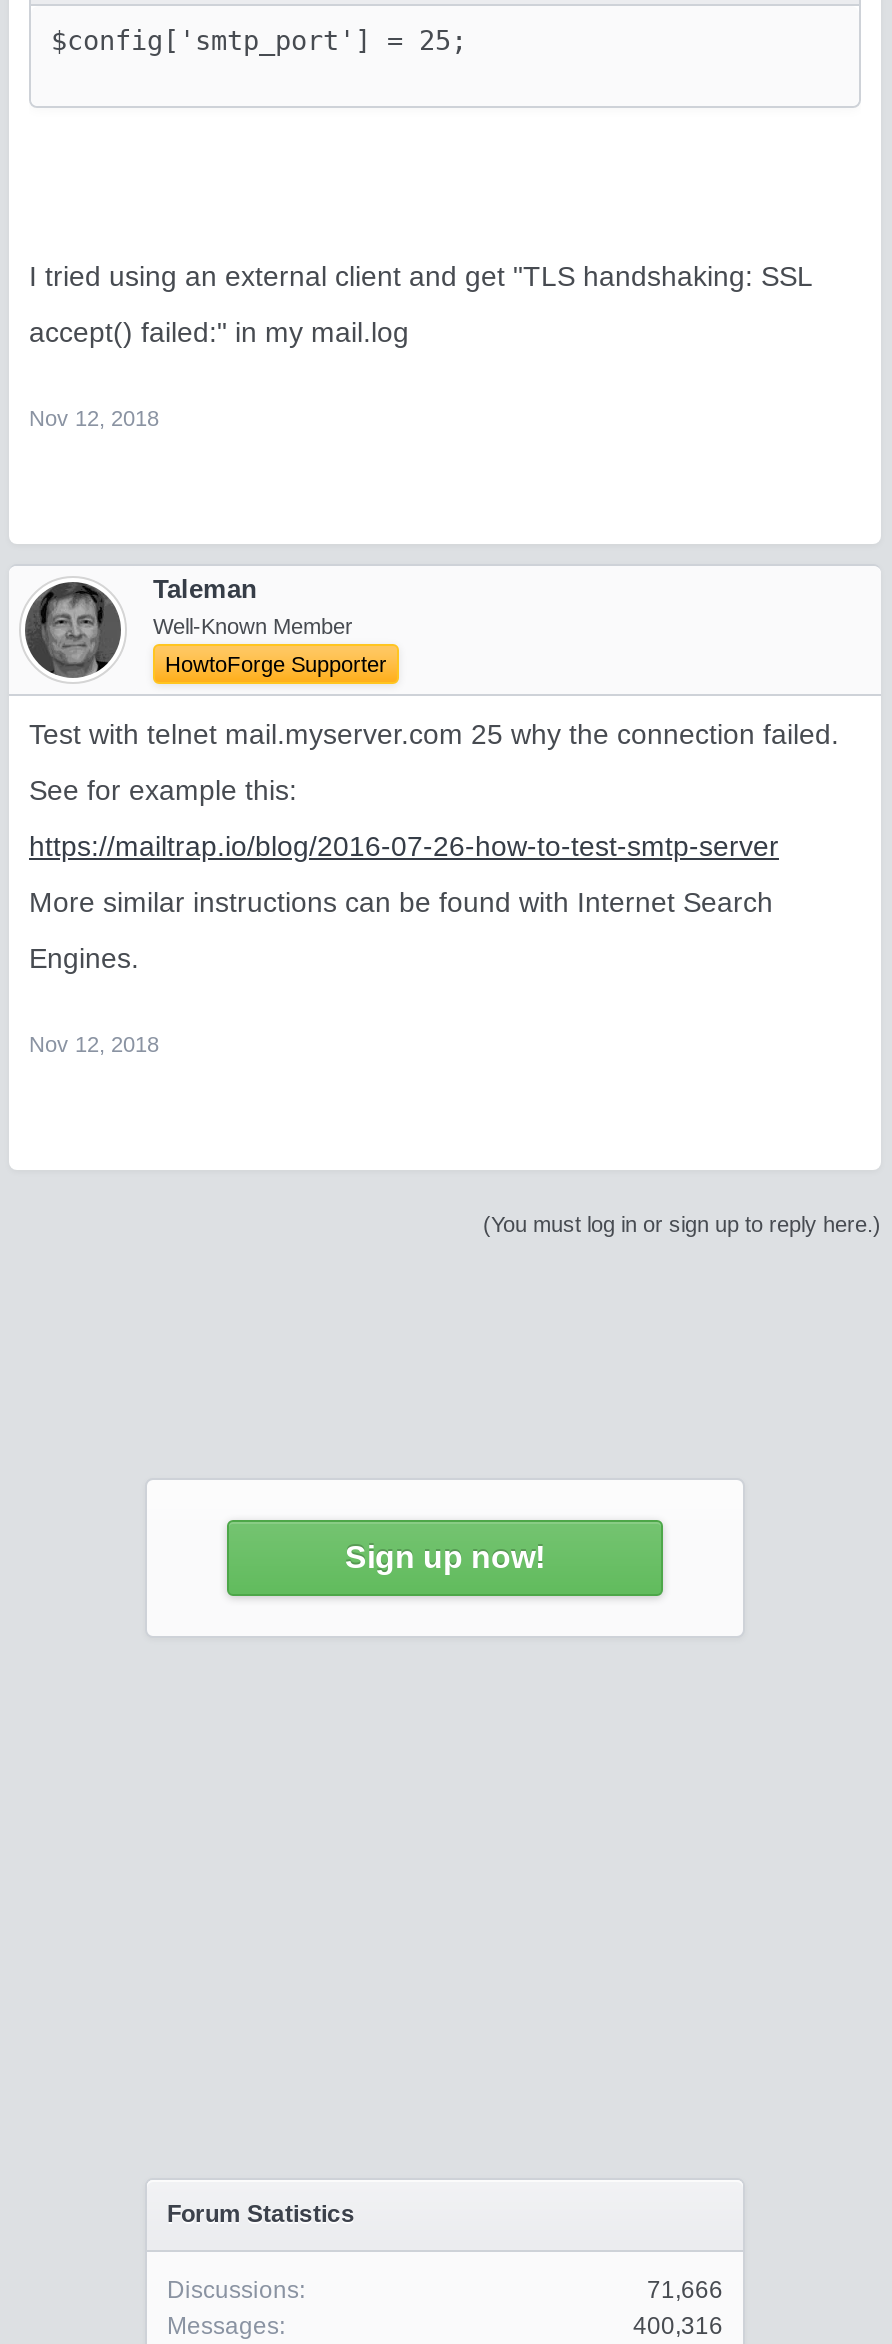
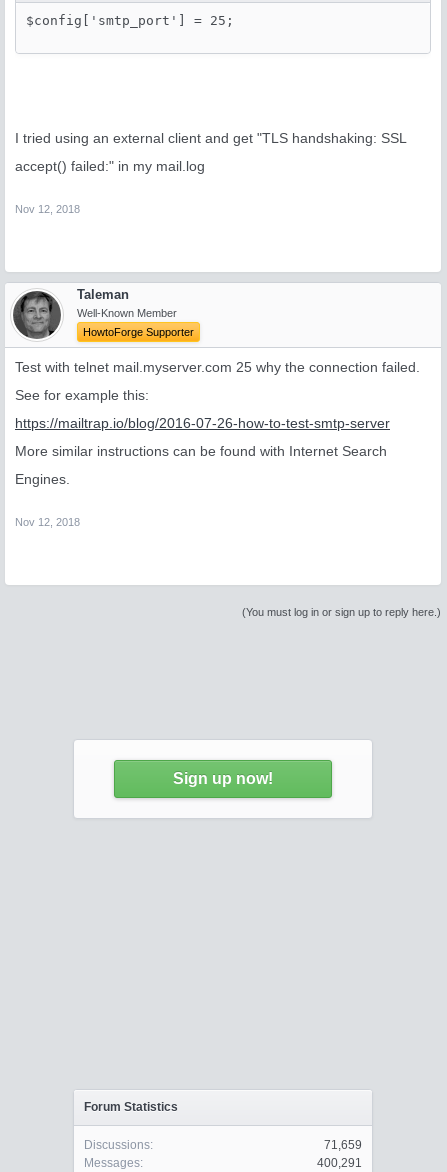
[647,2276,723,2304] 71,666 -> [324,1138,362,1152] 71,659
[633,2312,723,2340] 400,316 -> [317,1156,362,1170] 400,291

